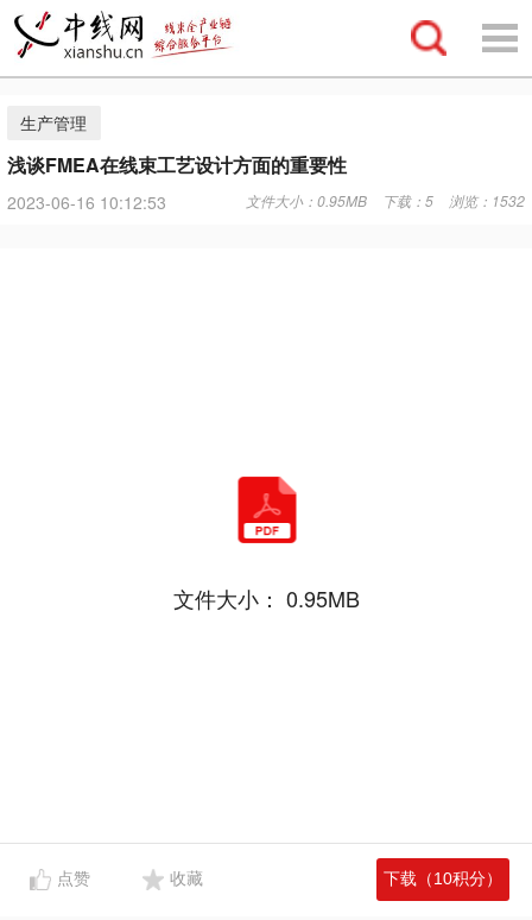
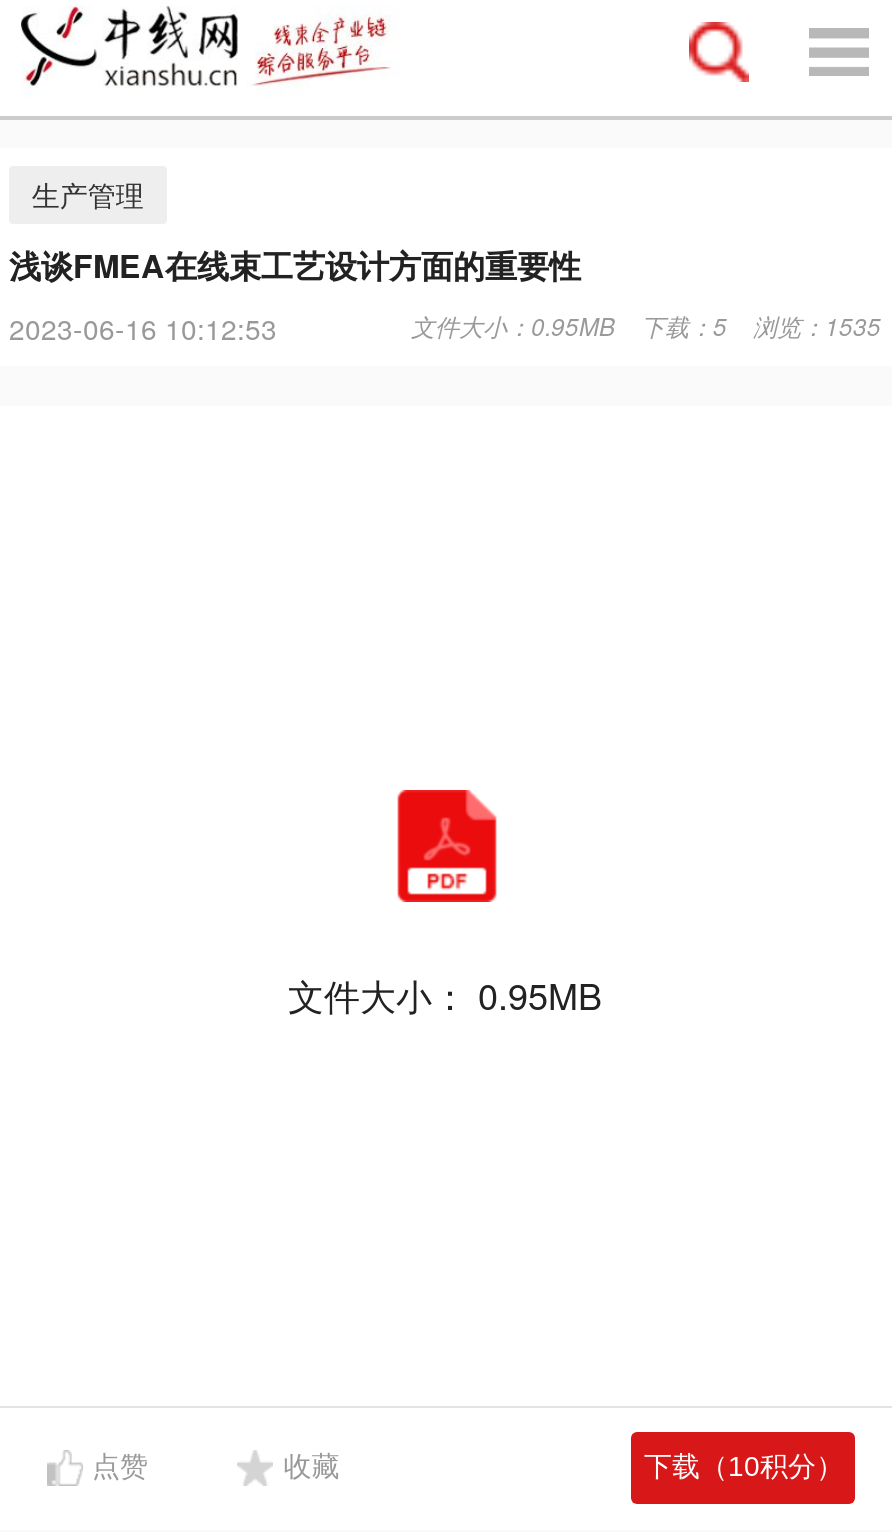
[246,191,525,211] 文件大小：0.95MB 下载：5 浏览：1532 -> [411,309,881,343] 文件大小：0.95MB 下载：5 浏览：1535

